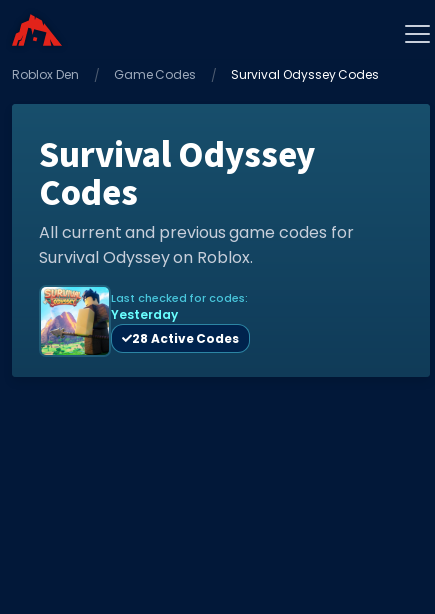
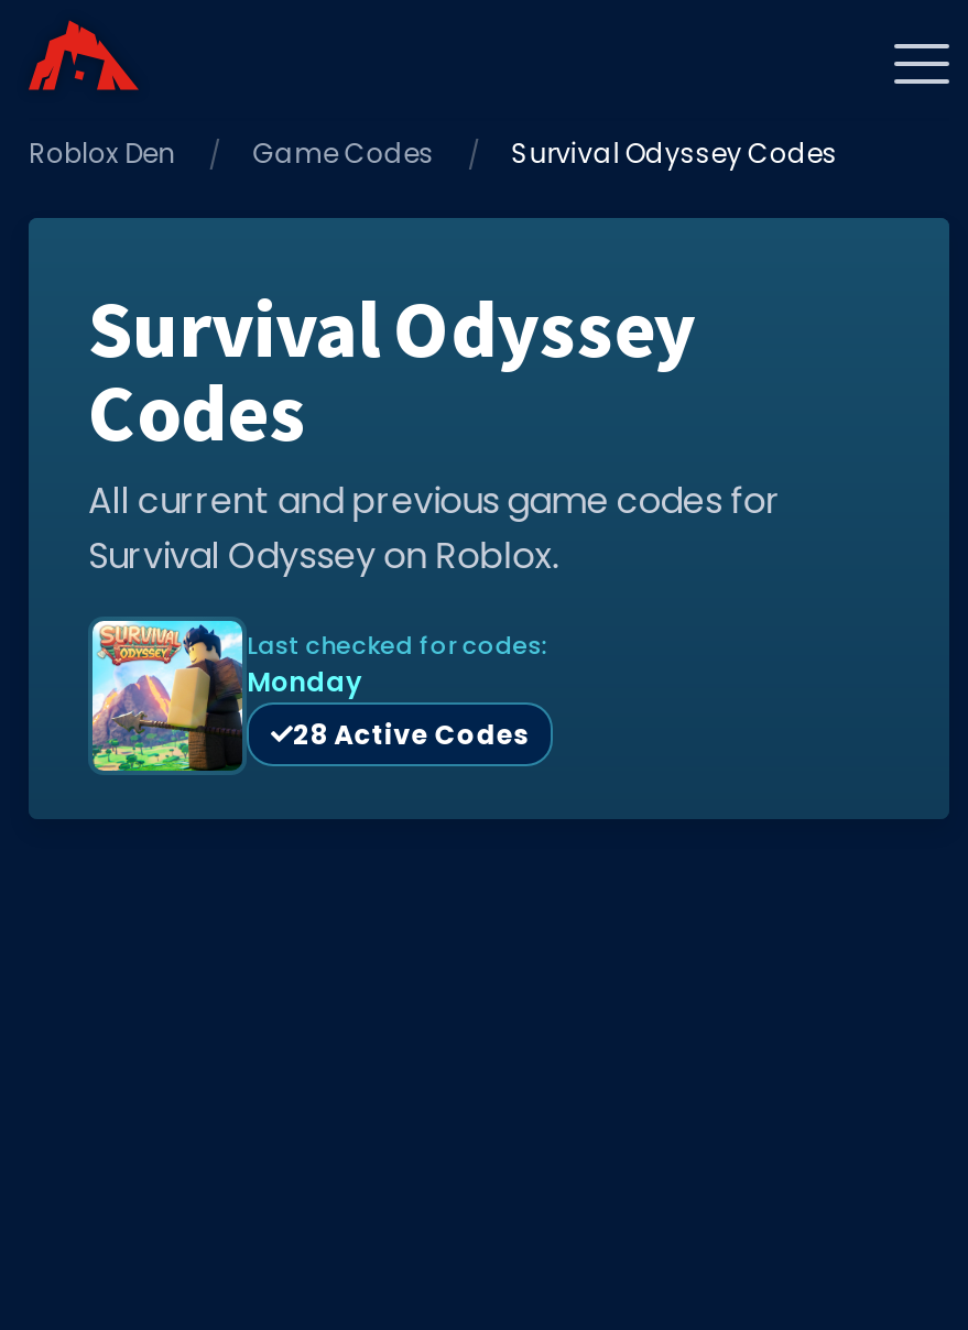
[111,305,178,322] Yesterday -> [247,662,361,699] Monday

